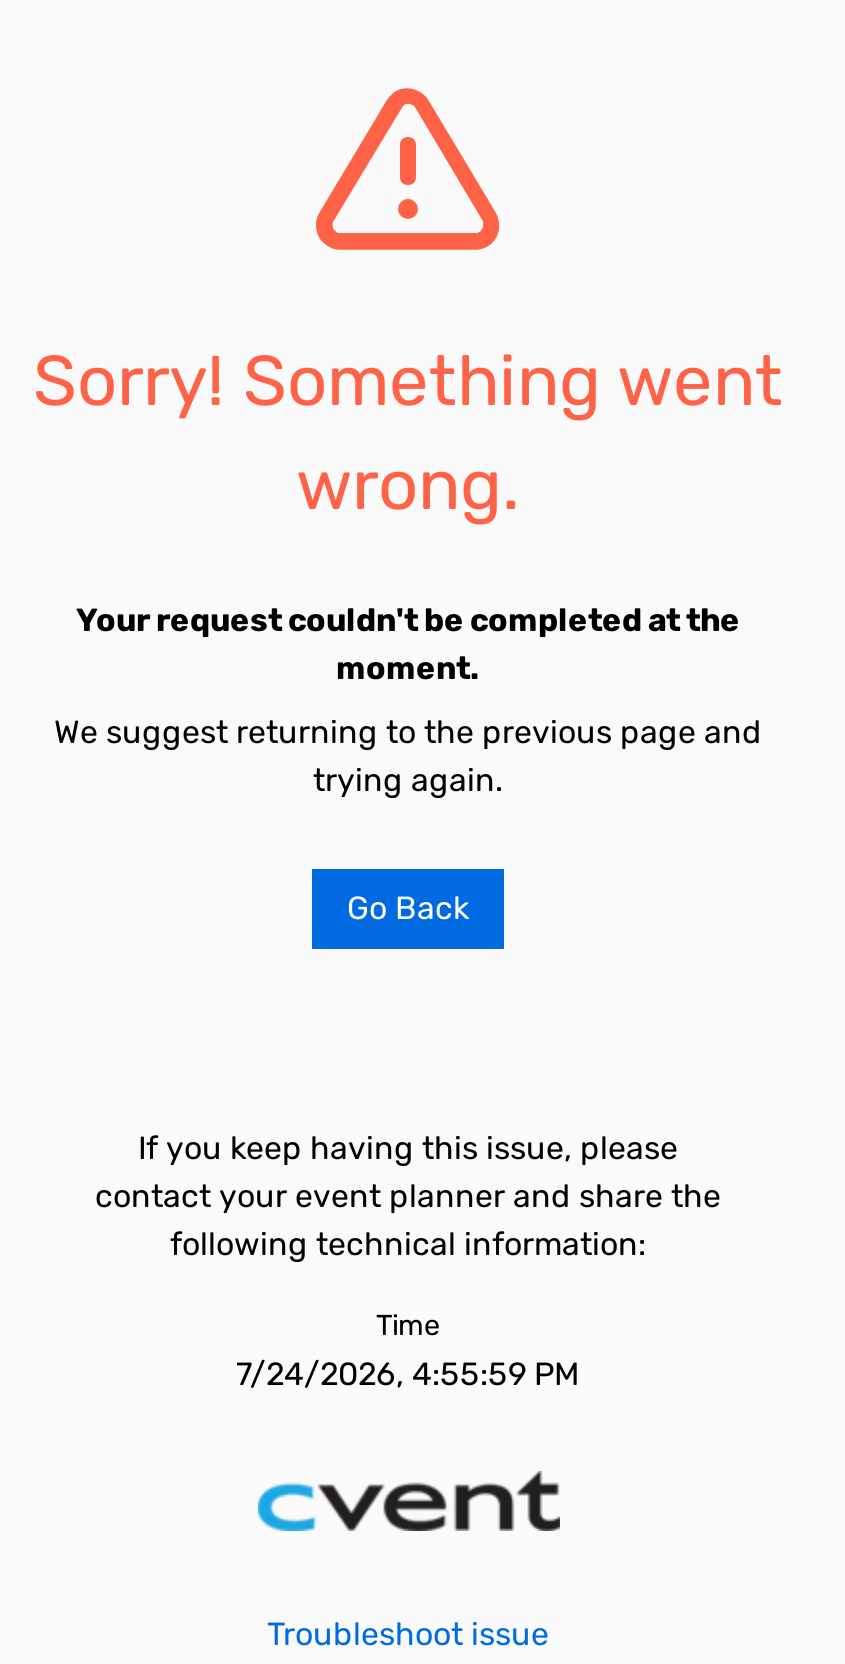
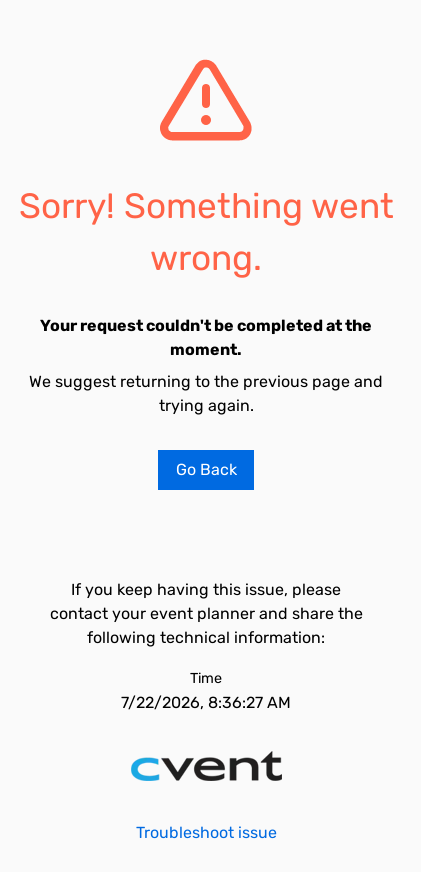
[236,1355,580,1393] 7/24/2026, 4:55:59 PM -> [121,693,291,712] 7/22/2026, 8:36:27 AM

